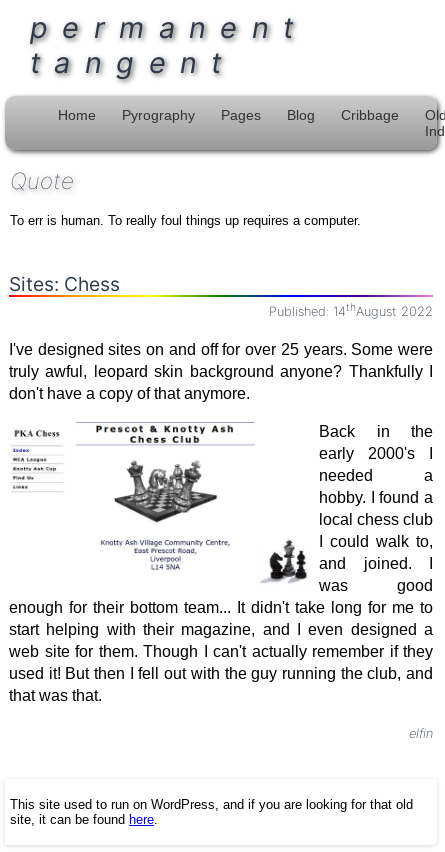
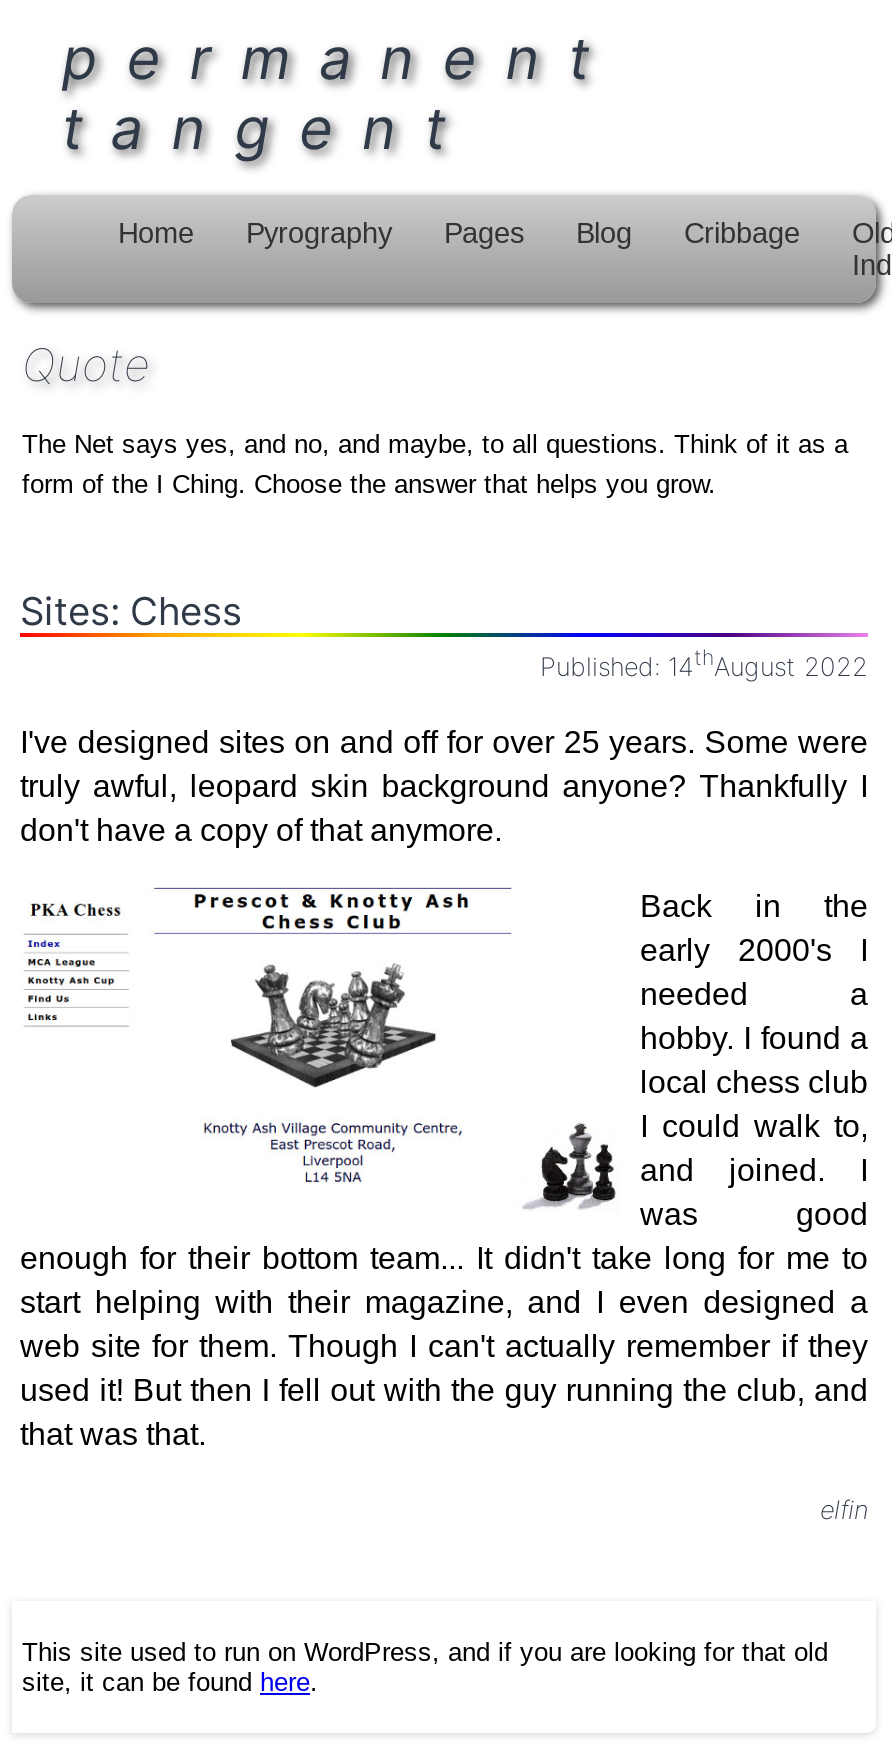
[10,213,361,228] To err is human. To really foul things up requires a computer. -> [22,430,848,500] The Net says yes, and no, and maybe, to all questions. Think of it as a | form of the I Ching. Choose the answer that helps you grow.

